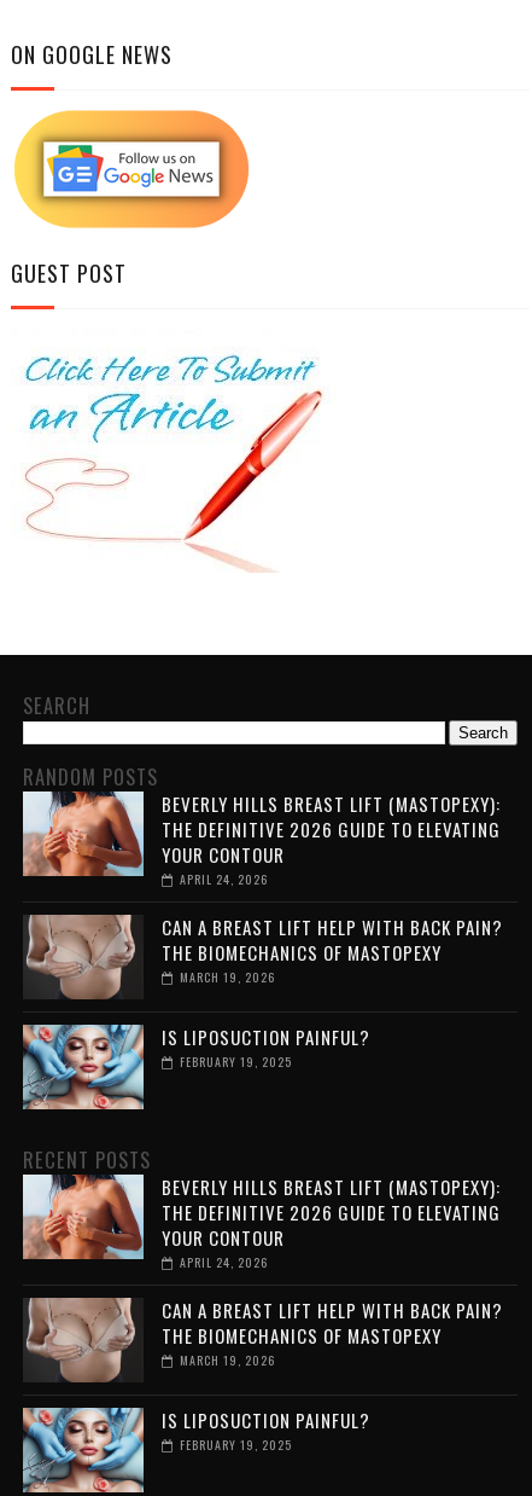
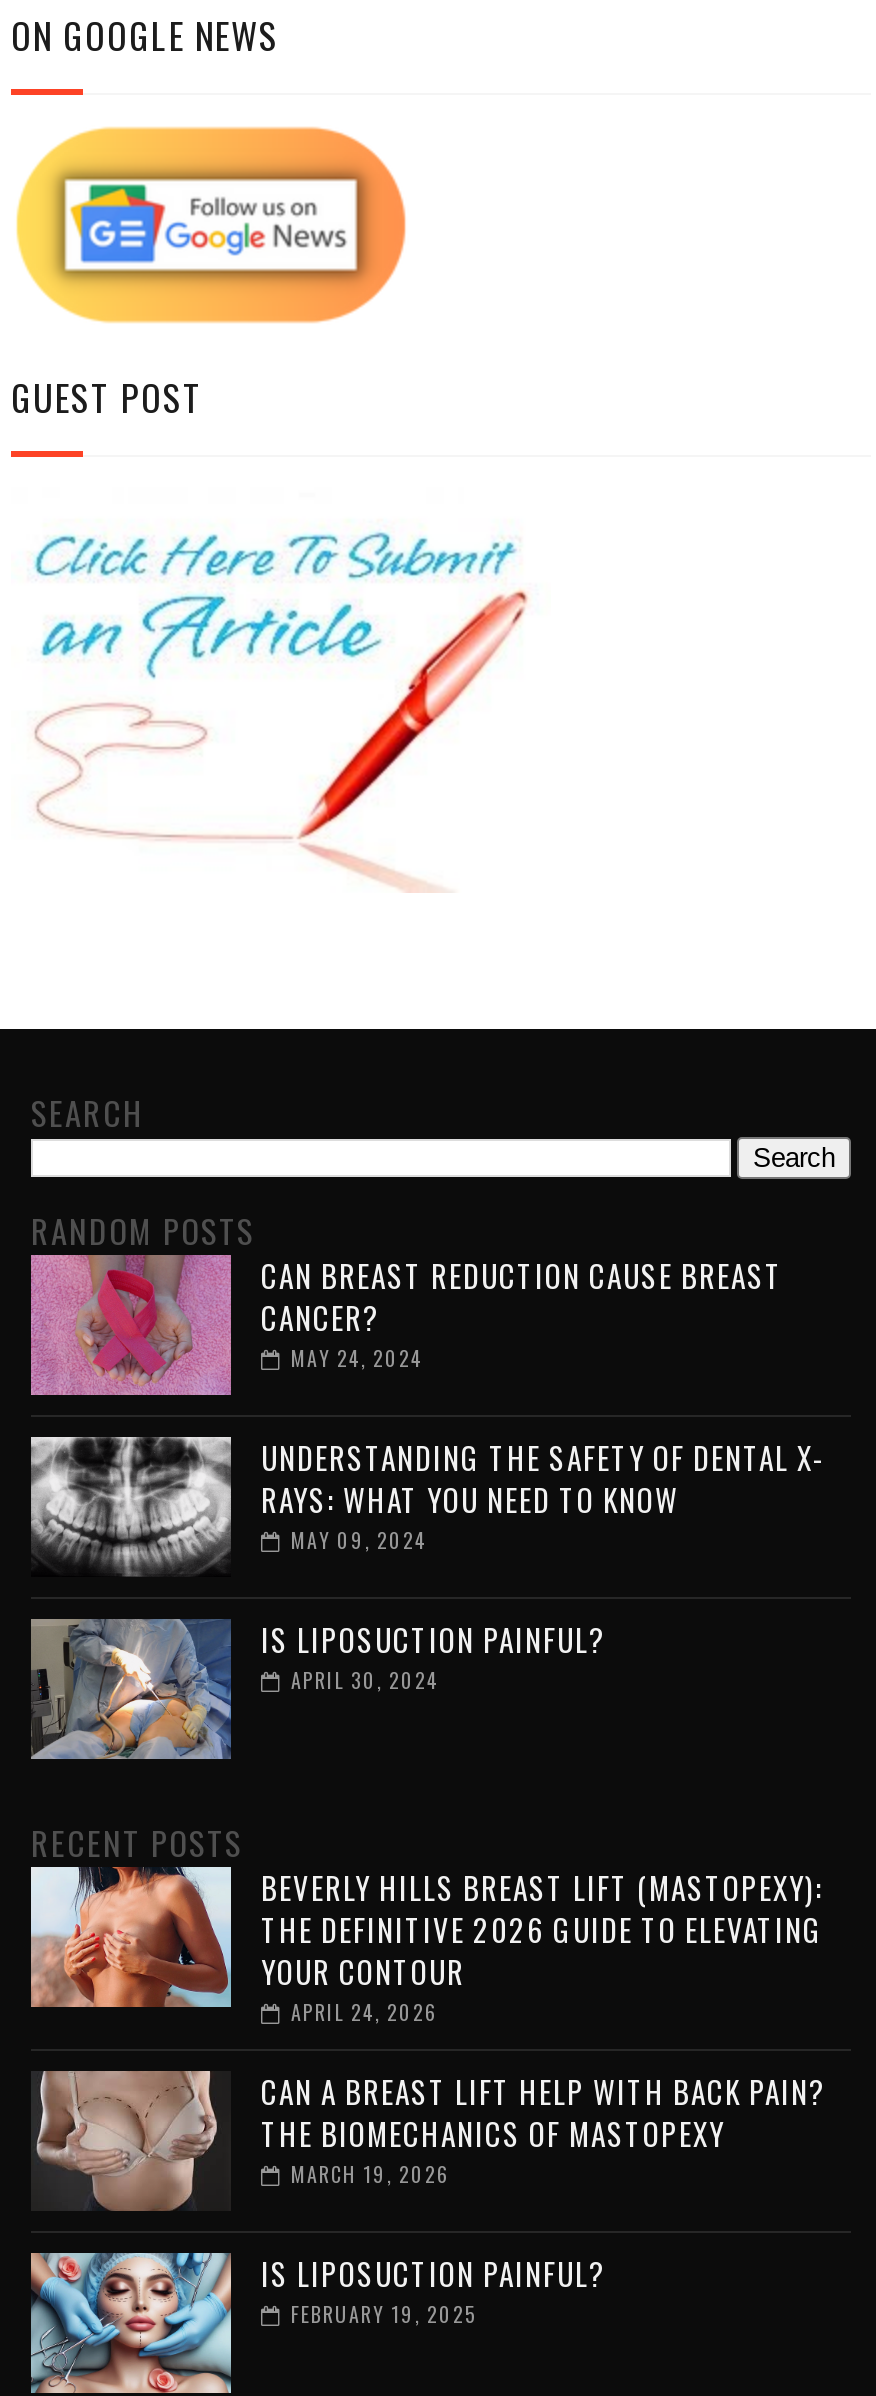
[22,791,501,888] [image] | BEVERLY HILLS BREAST LIFT (MASTOPEXY): | THE DEFINITIVE 2026 GUIDE TO ELEVATING | YOUR CONTOUR | APRIL 24, 2026 -> [29,1253,783,1397] [image] | CAN BREAST REDUCTION CAUSE BREAST | CANCER? | MAY 24, 2024
[24,914,503,999] [image] | CAN A BREAST LIFT HELP WITH BACK PAIN? | THE BIOMECHANICS OF MASTOPEXY | MARCH 19, 2026 -> [29,1435,825,1575] [image] | UNDERSTANDING THE SAFETY OF DENTAL X- | RAYS: WHAT YOU NEED TO KNOW | MAY 09, 2024
[22,1025,292,1111] [image] | FEBRUARY 19, 2025 -> [31,1619,439,1761] [image] | APRIL 30, 2024

